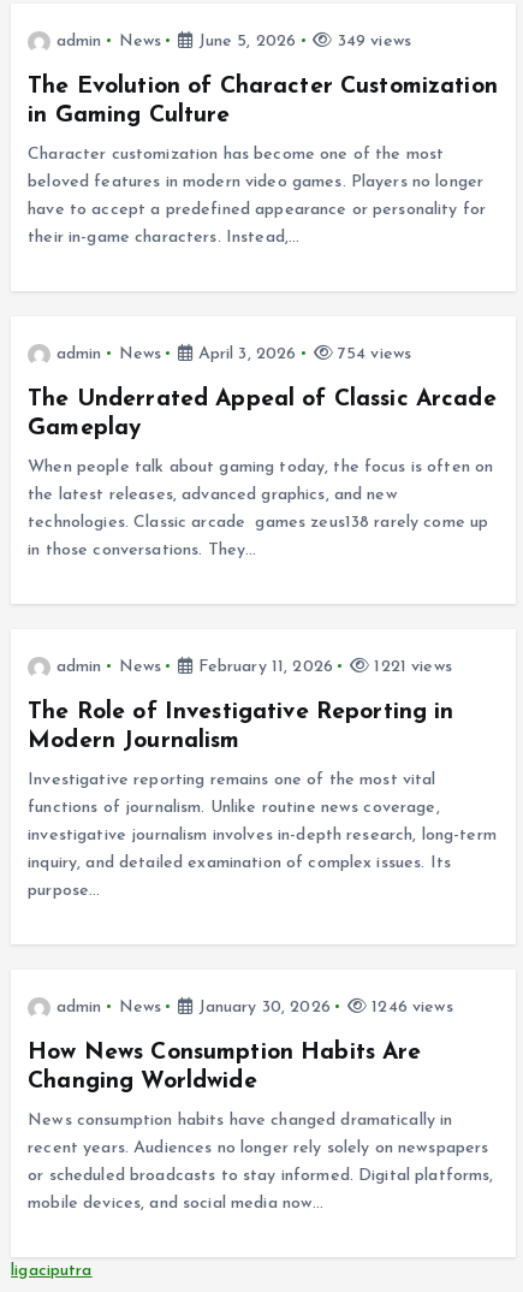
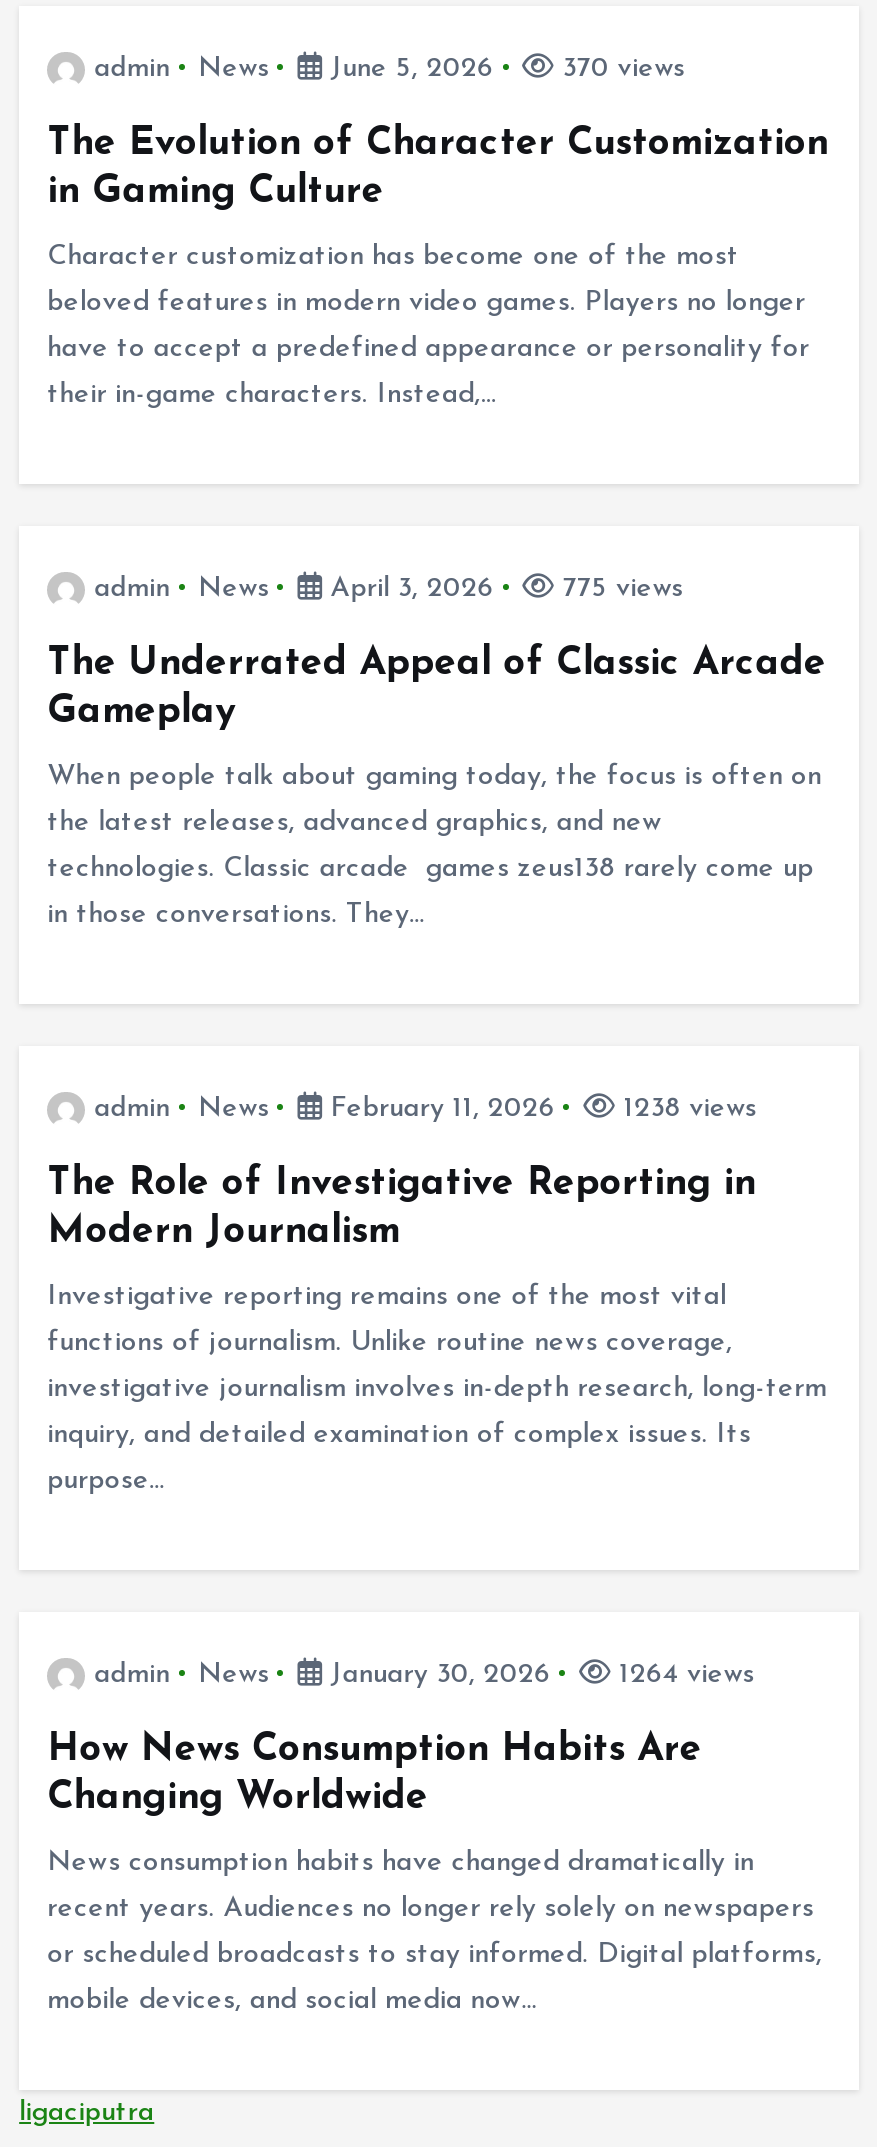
[333,32,411,50] 349 views -> [554,53,685,83] 370 views
[333,345,411,363] 754 views -> [554,573,683,603] 775 views
[369,658,452,676] 1221 views -> [616,1093,757,1123] 1238 views
[367,998,453,1016] 1246 views -> [611,1659,754,1689] 1264 views

